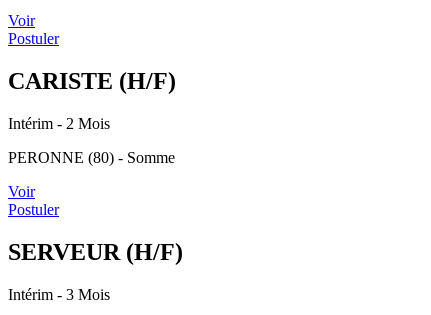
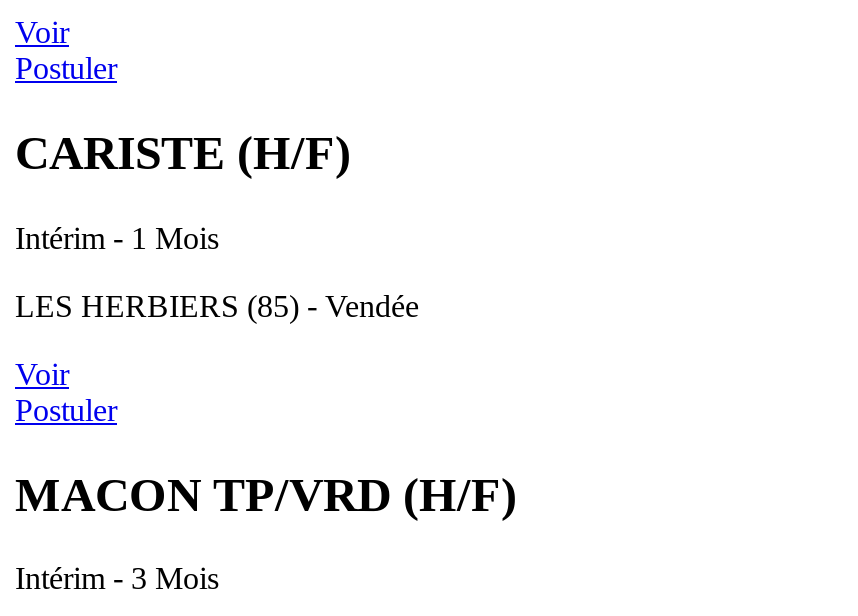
[8,115,110,132] Intérim - 2 Mois -> [15,221,219,255] Intérim - 1 Mois
[8,149,175,166] PERONNE (80) - Somme -> [15,289,419,323] LES HERBIERS (85) - Vendée
[8,239,183,265] SERVEUR (H/F) -> [15,468,517,520] MACON TP/VRD (H/F)

